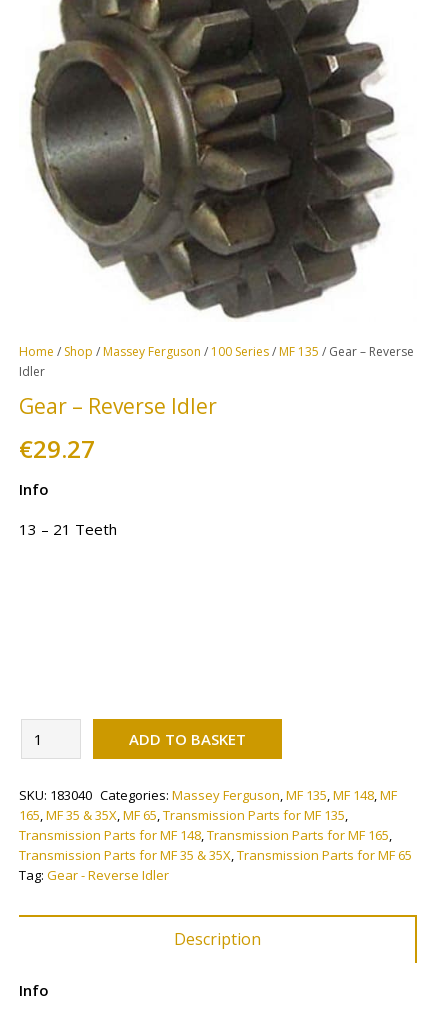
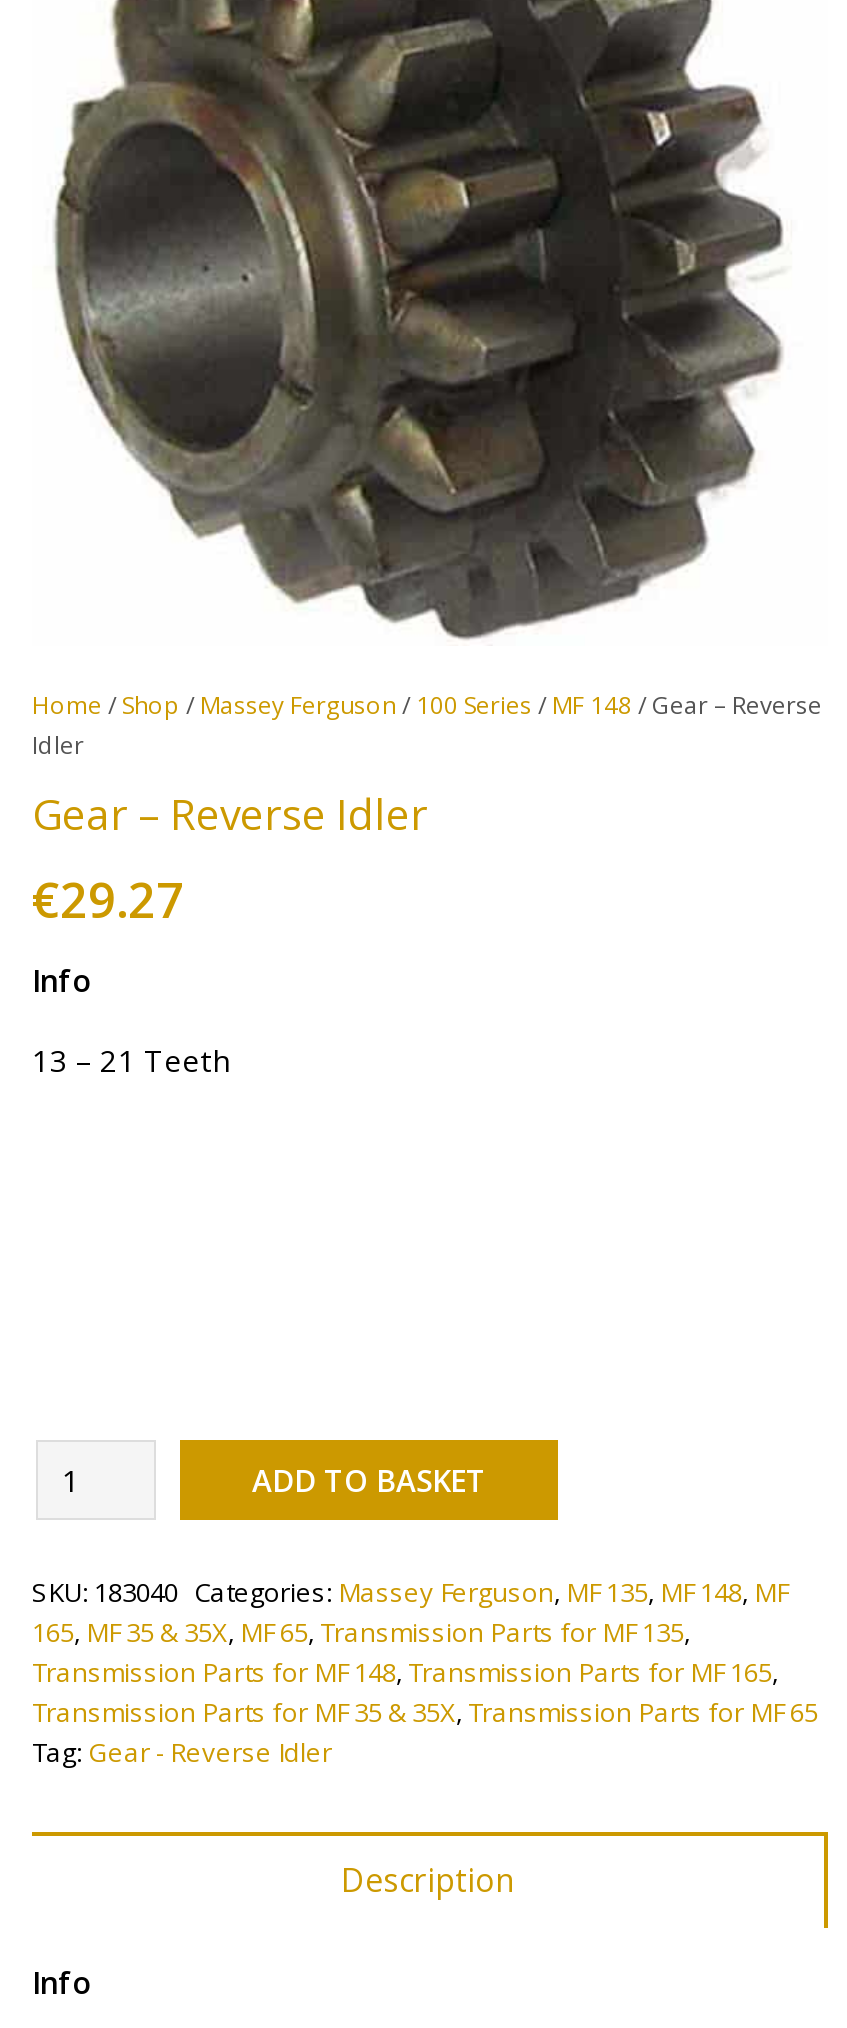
[19,343,414,360] Home / Shop / Massey Ferguson / 100 Series / MF 135 / Gear – Reverse -> [32,688,822,722] Home / Shop / Massey Ferguson / 100 Series / MF 148 / Gear – Reverse

